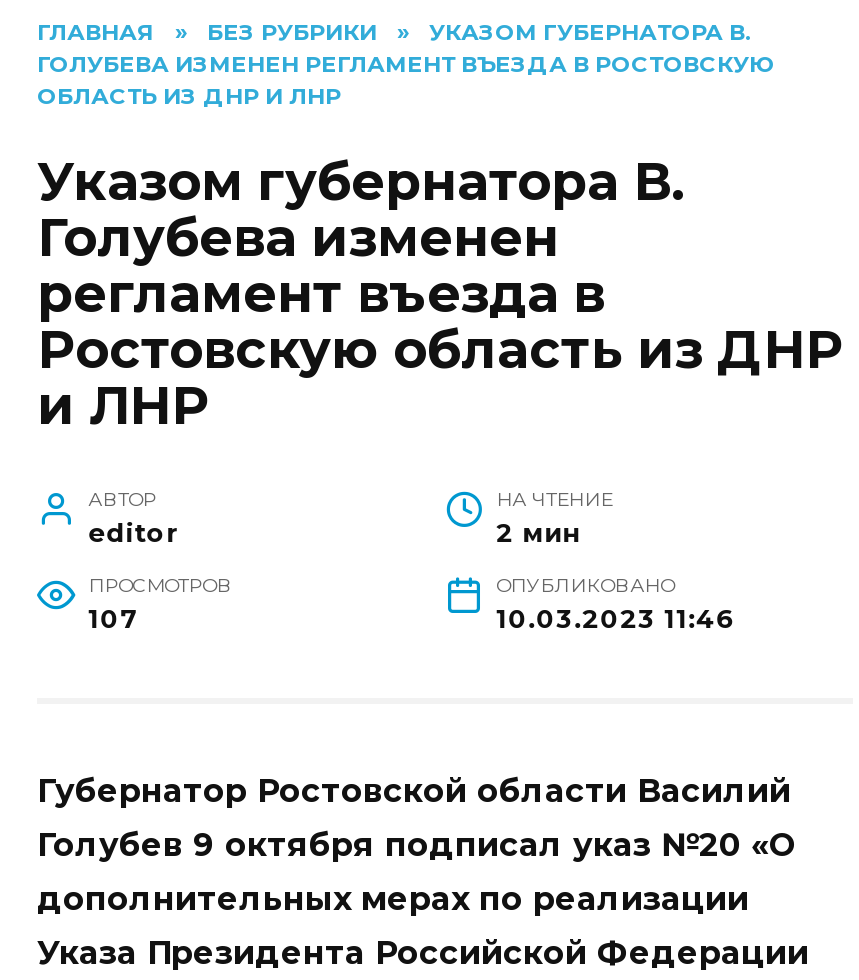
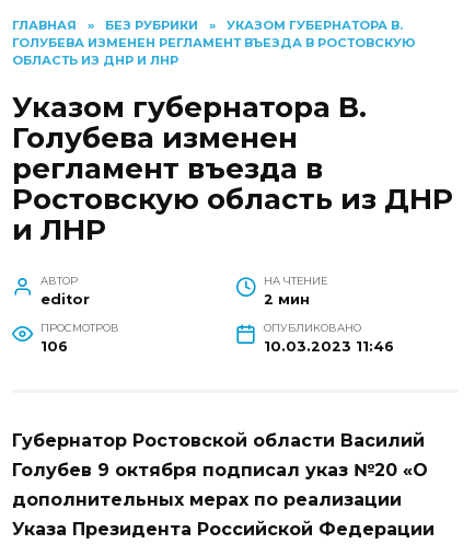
[88,603,138,633] 107 -> [40,338,67,354] 106

